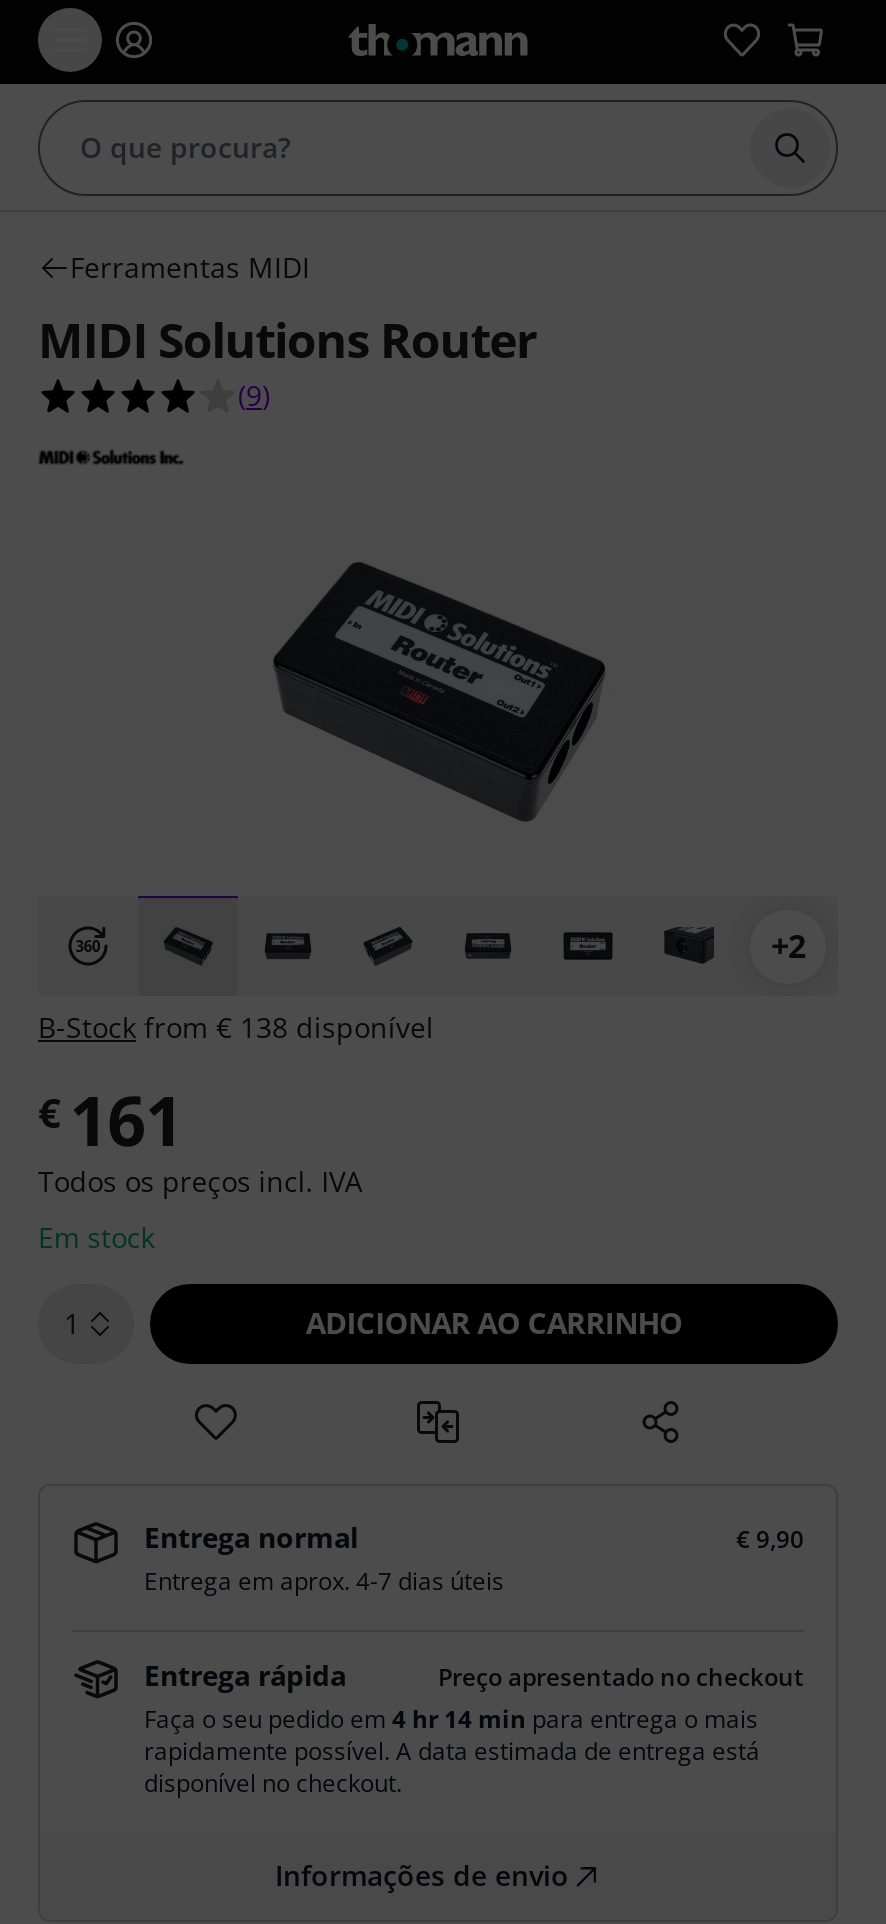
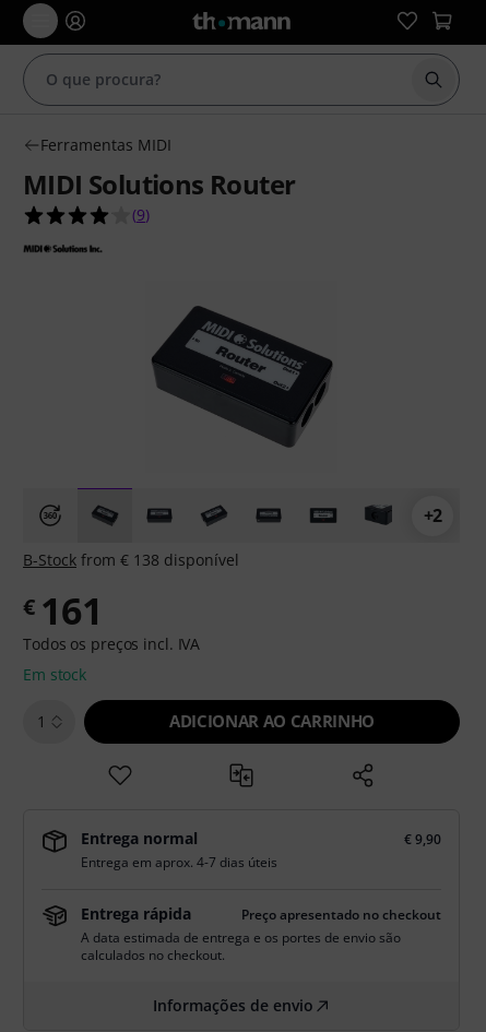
[144,1702,760,1800] Faça o seu pedido em 4 hr 14 min para entrega o mais | rapidamente possível. A data estimada de entrega está | disponível no checkout. -> [81,928,401,964] A data estimada de entrega e os portes de envio são | calculados no checkout.

